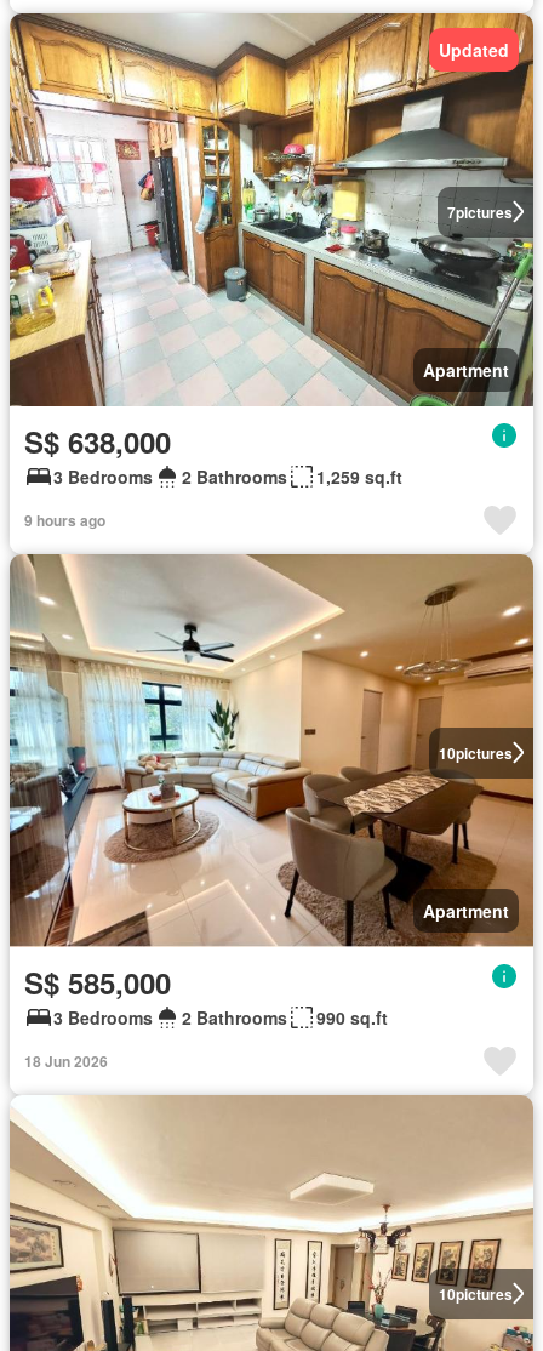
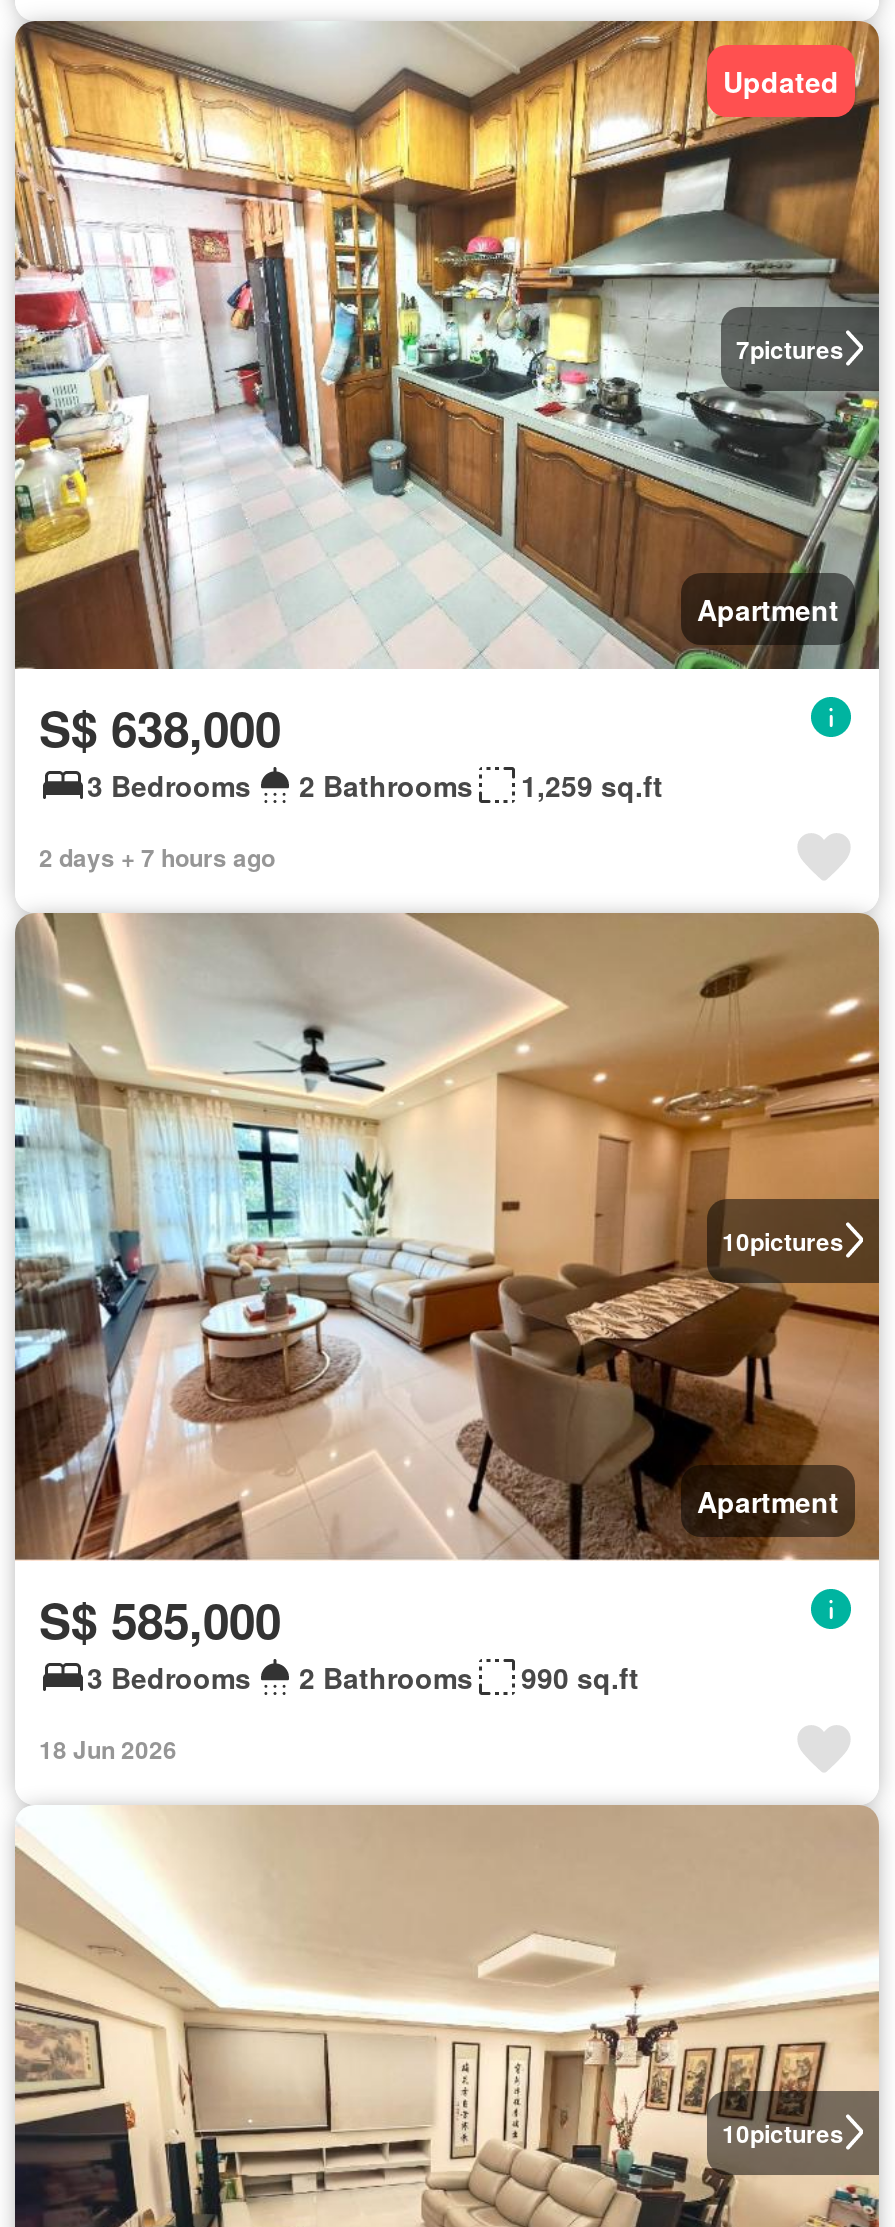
[24,509,105,531] 9 hours ago -> [39,838,275,874] 2 days + 7 hours ago

